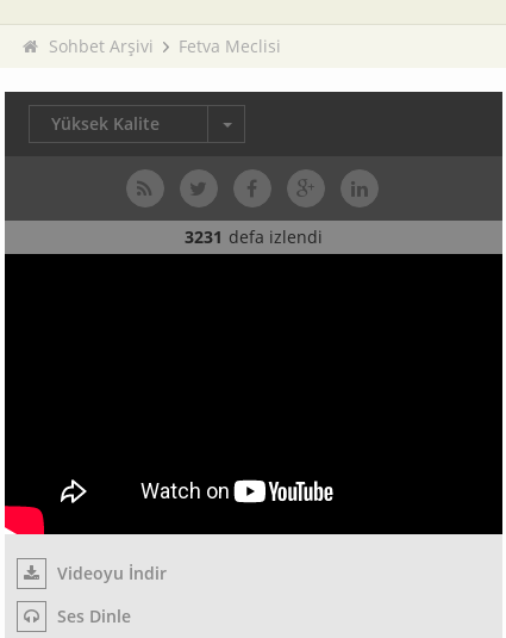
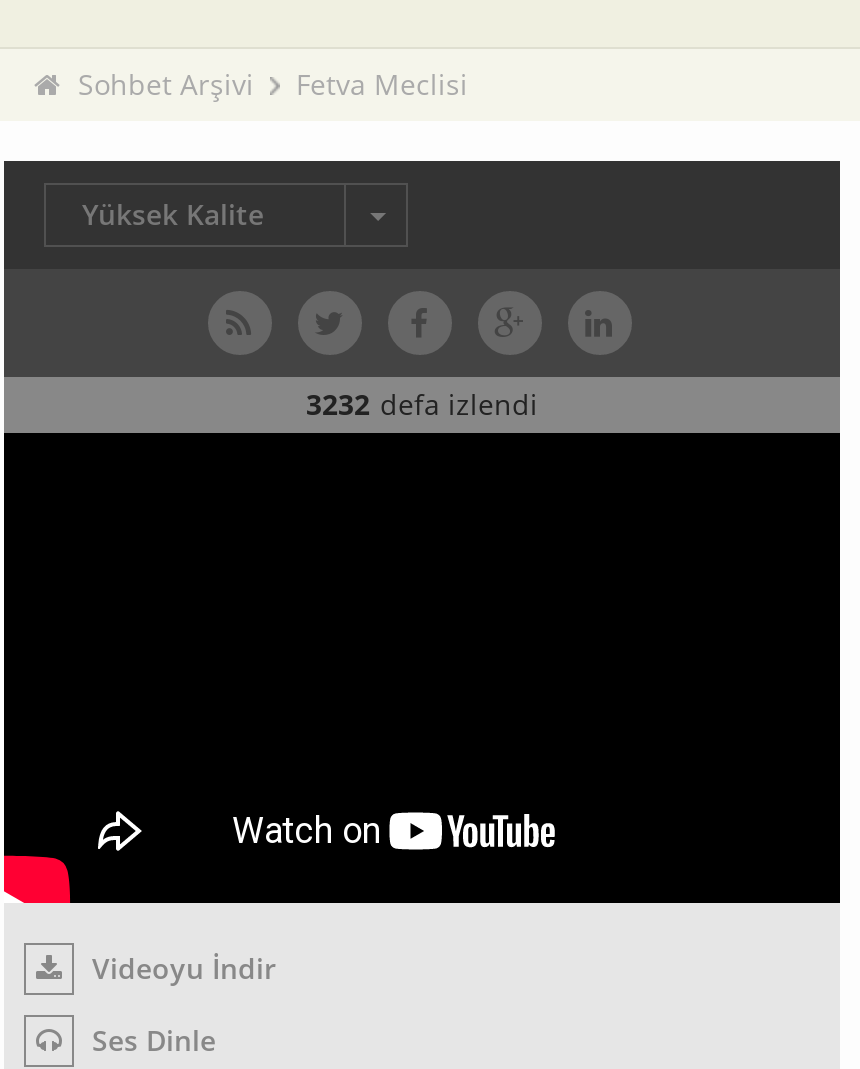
[185,225,323,248] 3231 defa izlendi -> [306,385,538,423] 3232 defa izlendi

